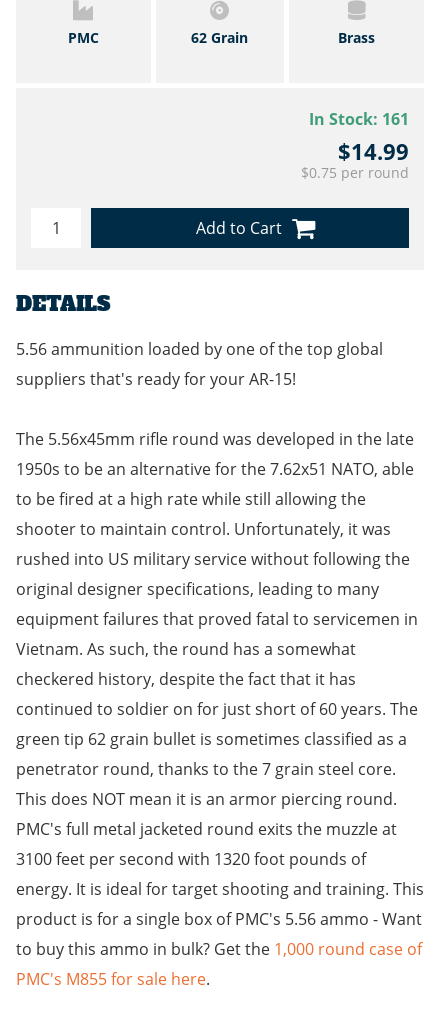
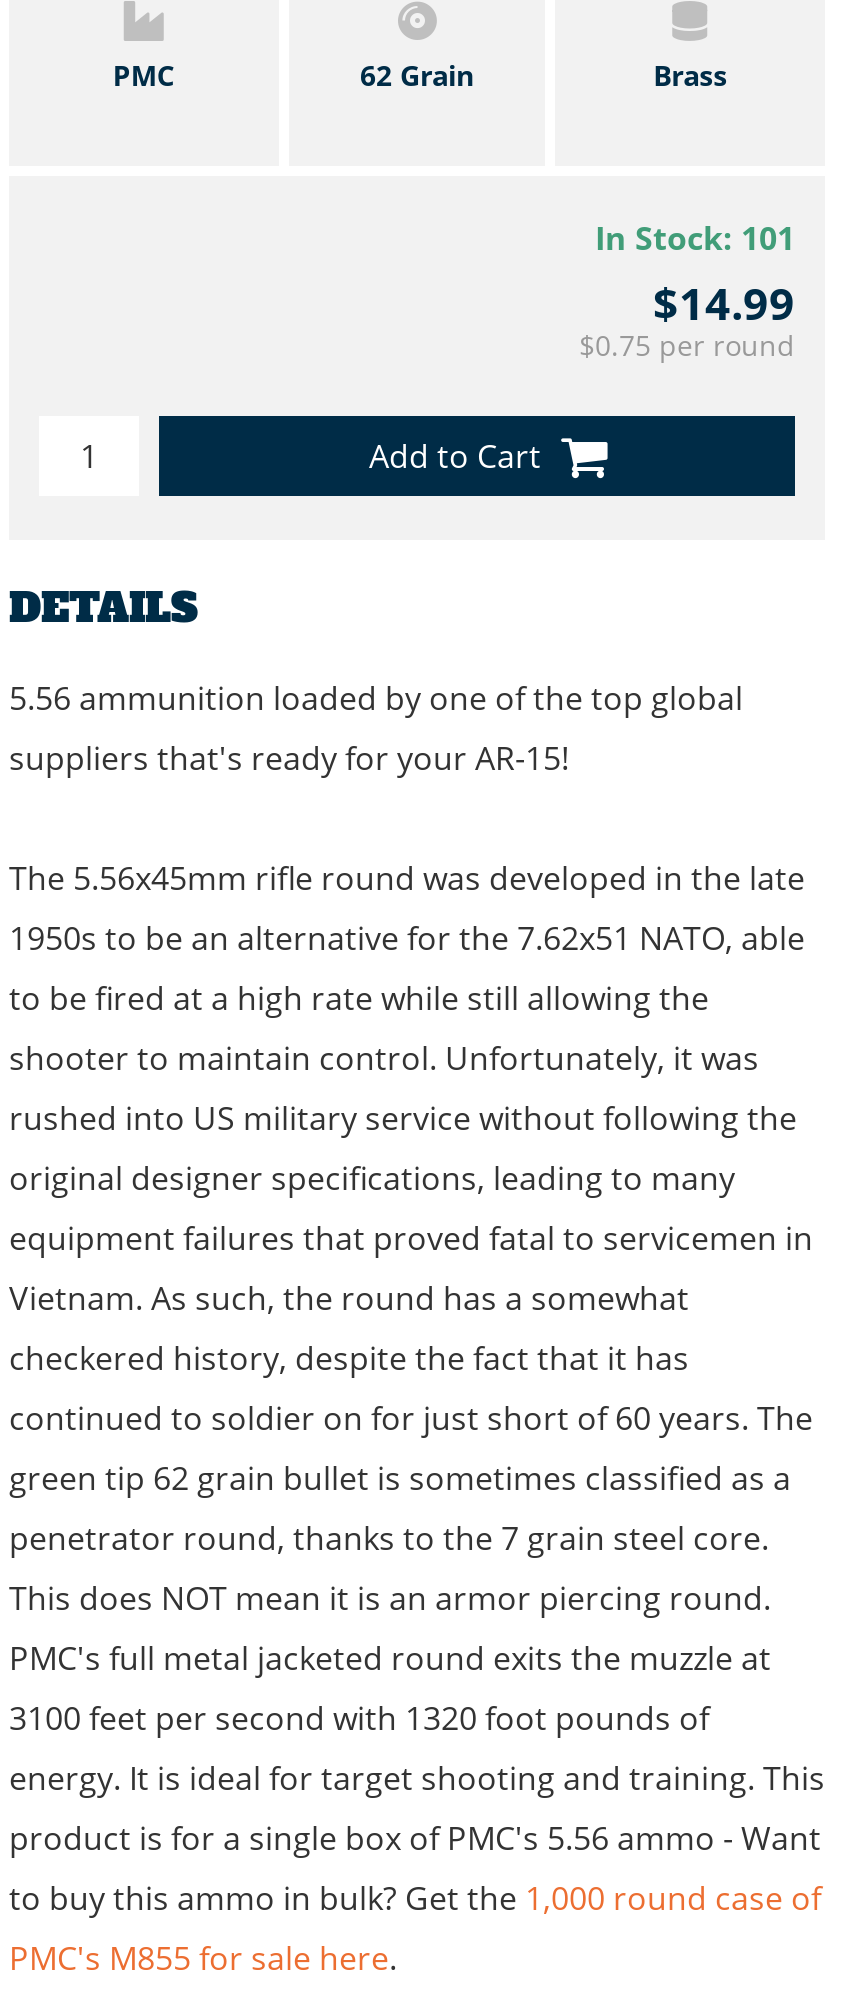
[309,108,409,130] In Stock: 161 -> [595,217,795,261] In Stock: 101

